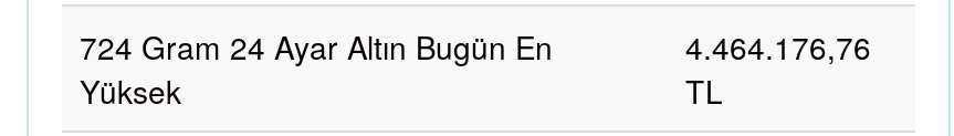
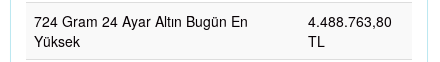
[685,24,871,69] 4.464.176,76 -> [308,11,392,31] 4.488.763,80

